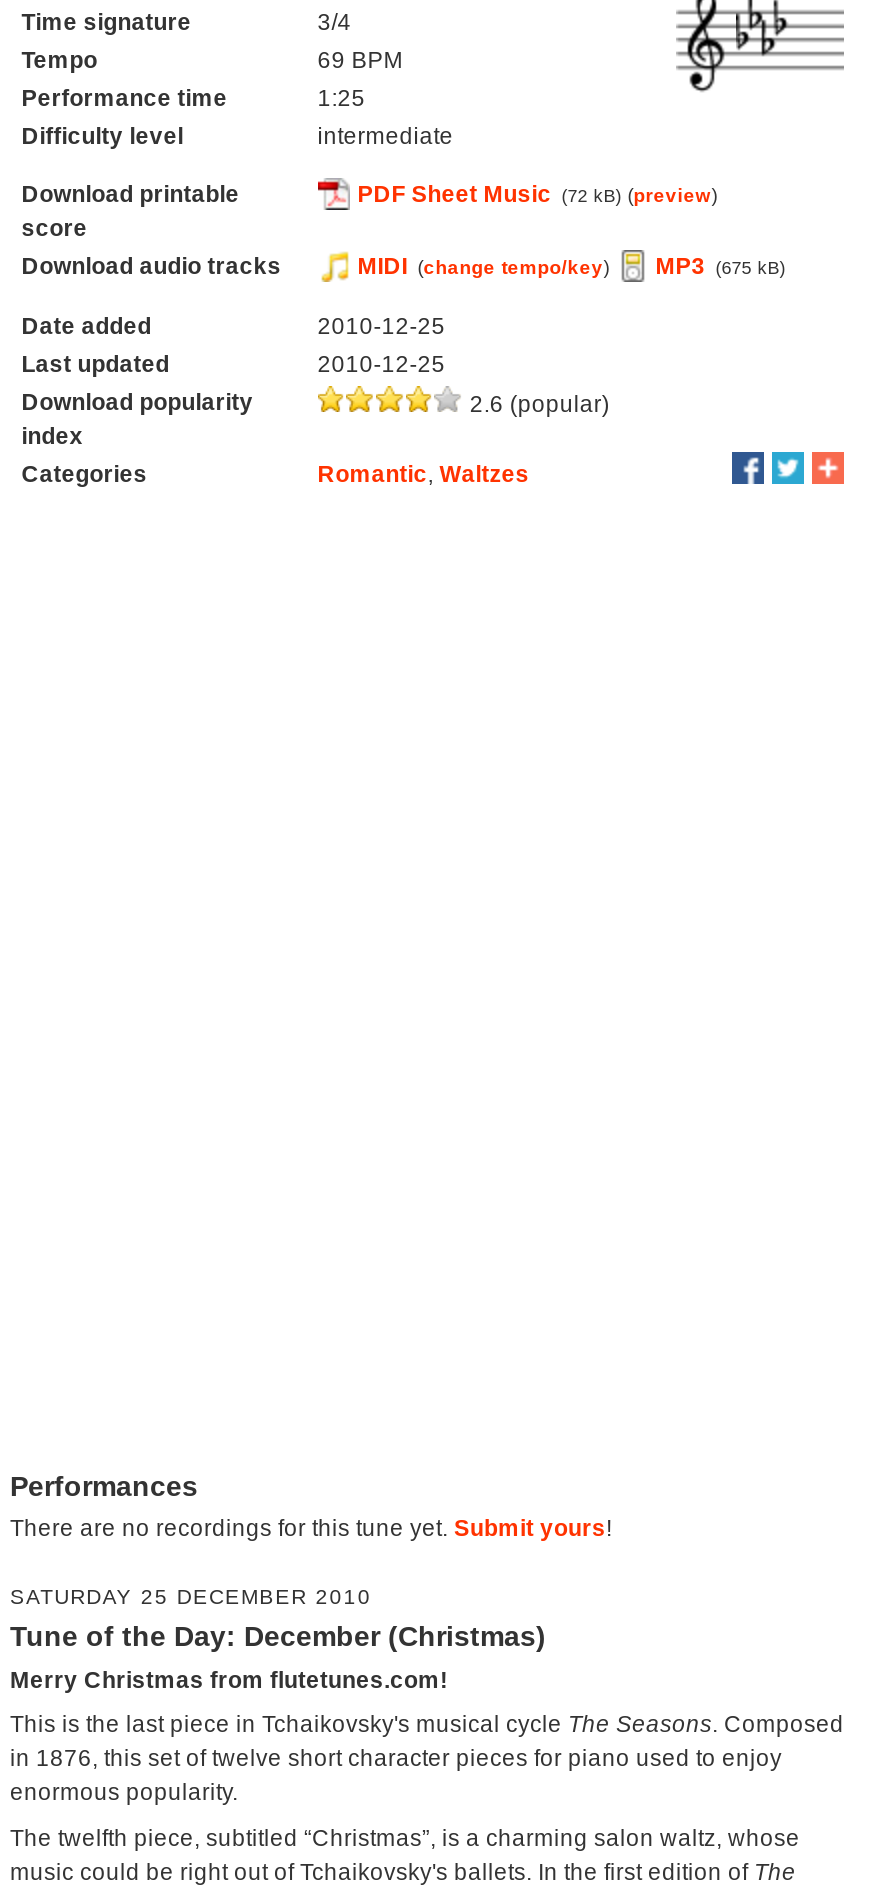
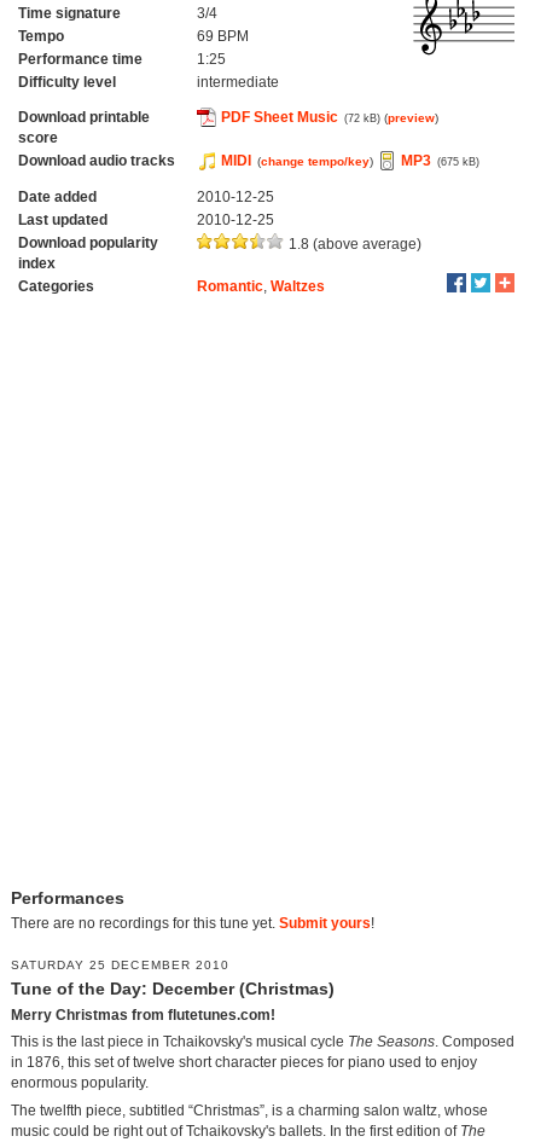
[464,392,610,416] 2.6 (popular) -> [285,237,421,251] 1.8 (above average)

